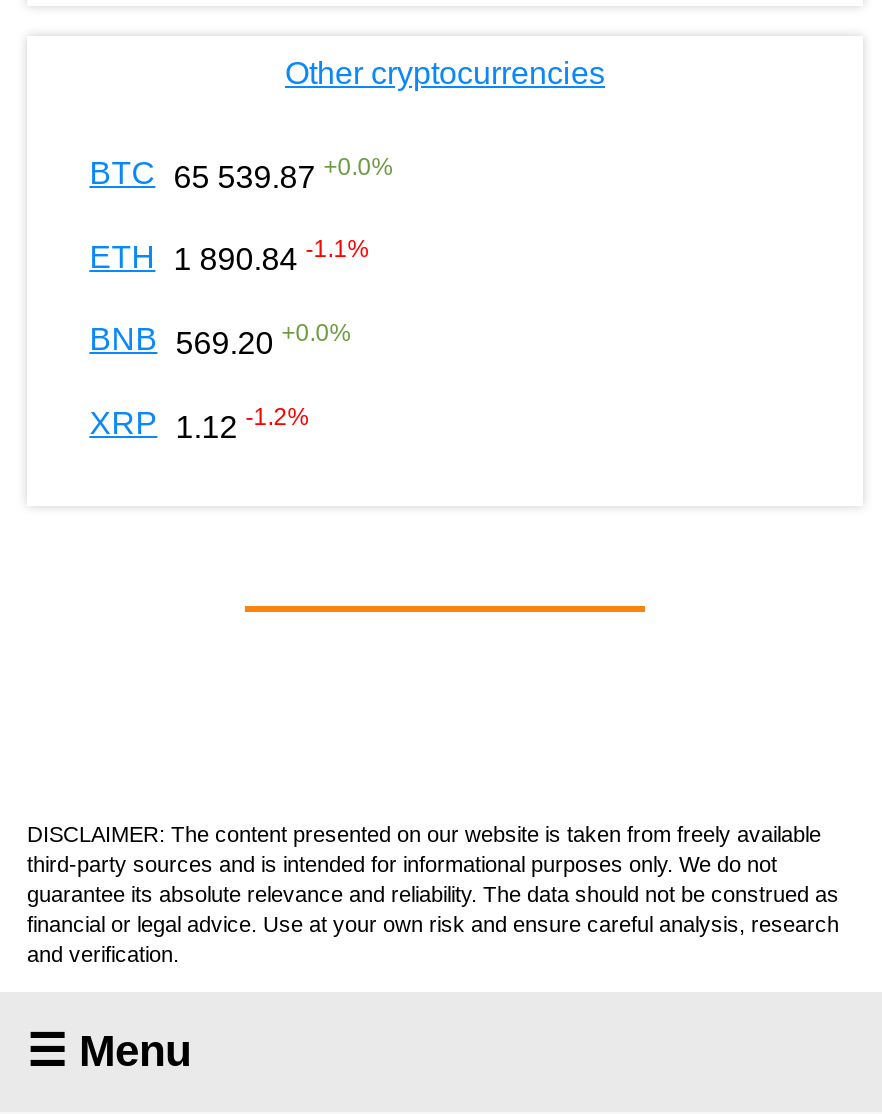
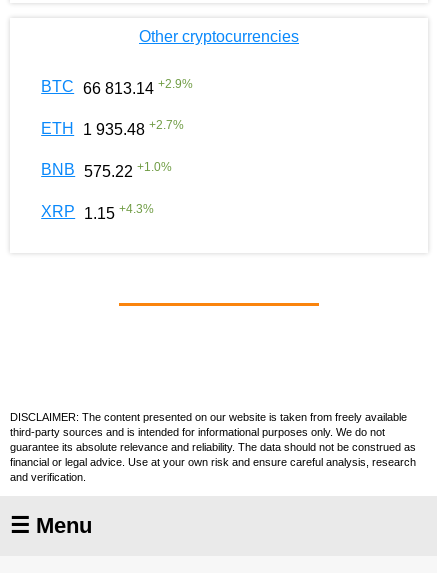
[89,152,393,193] BTC 65 539.87 +0.0% -> [41,76,193,97] BTC 66 813.14 +2.9%
[89,236,369,277] ETH 1 890.84 -1.1% -> [41,118,184,138] ETH 1 935.48 +2.7%
[89,319,351,360] BNB 569.20 +0.0% -> [41,160,172,180] BNB 575.22 +1.0%
[89,403,309,443] XRP 1.12 -1.2% -> [41,201,154,222] XRP 1.15 +4.3%

